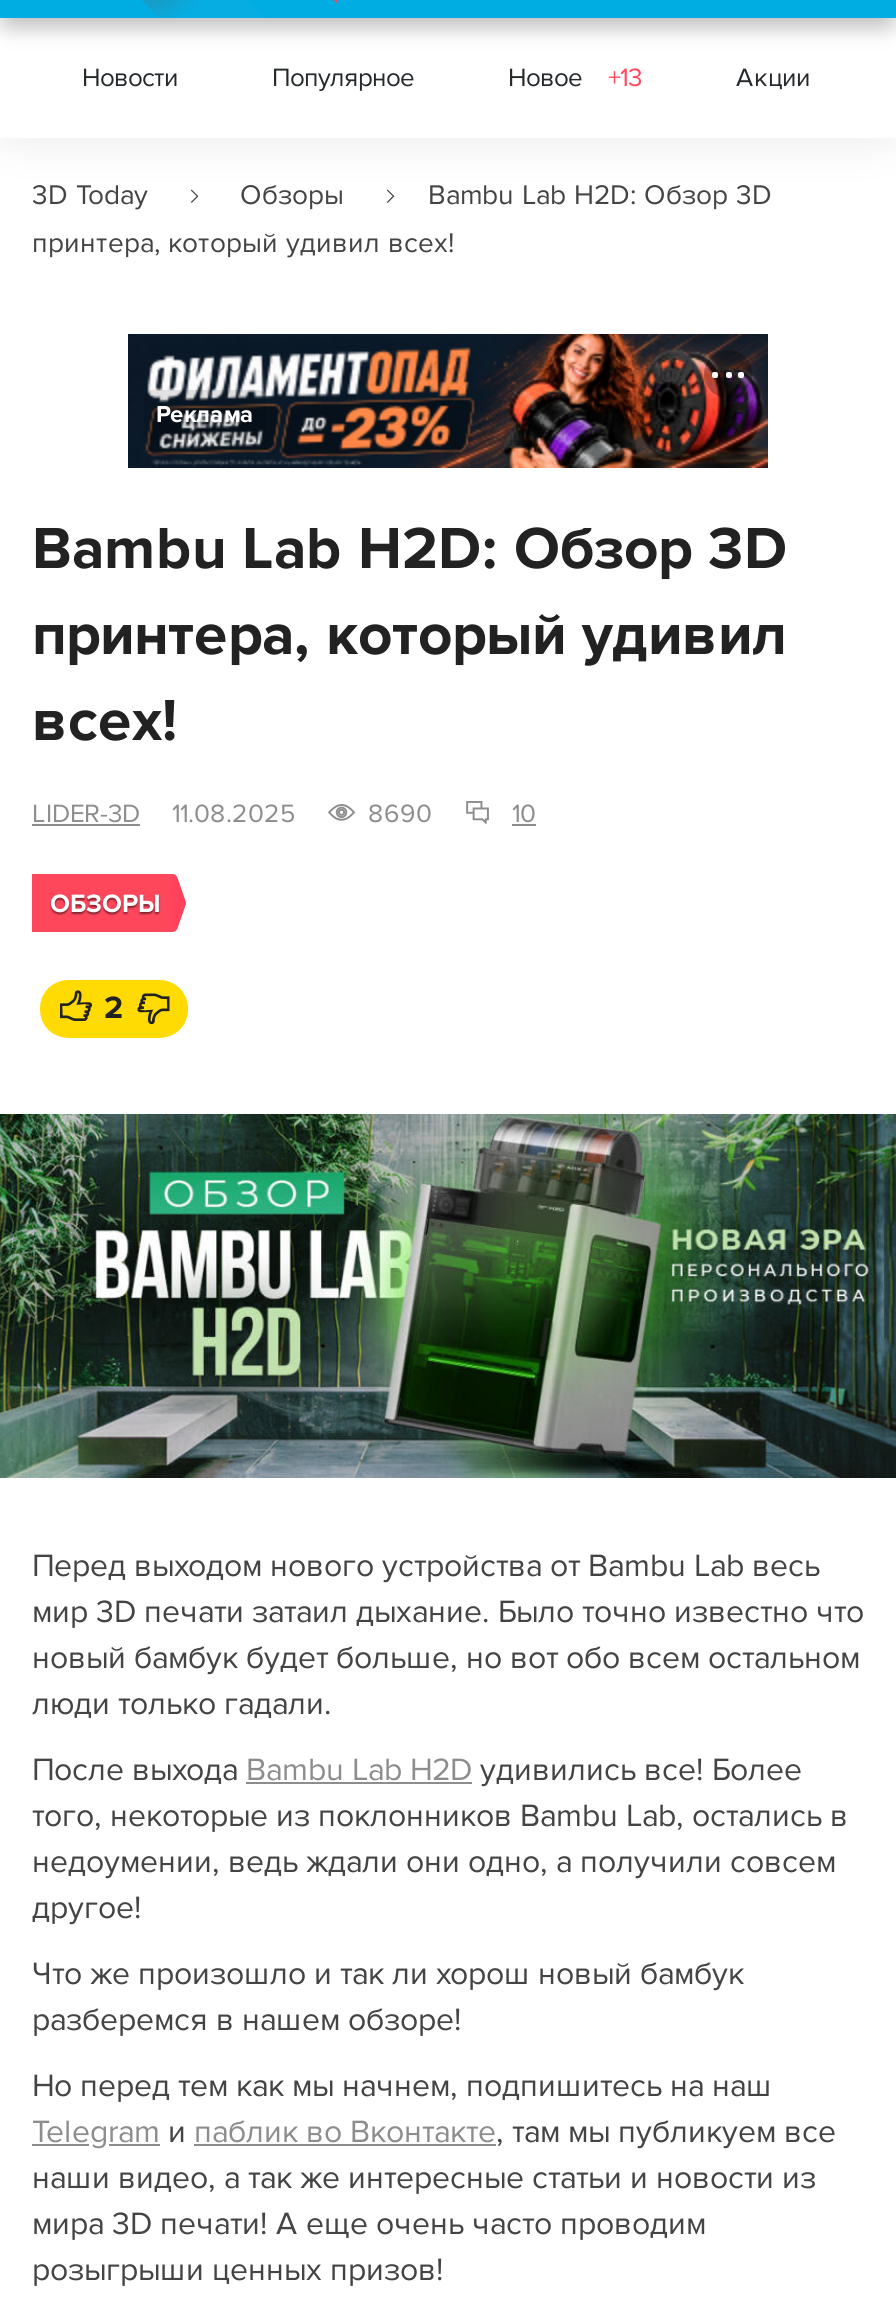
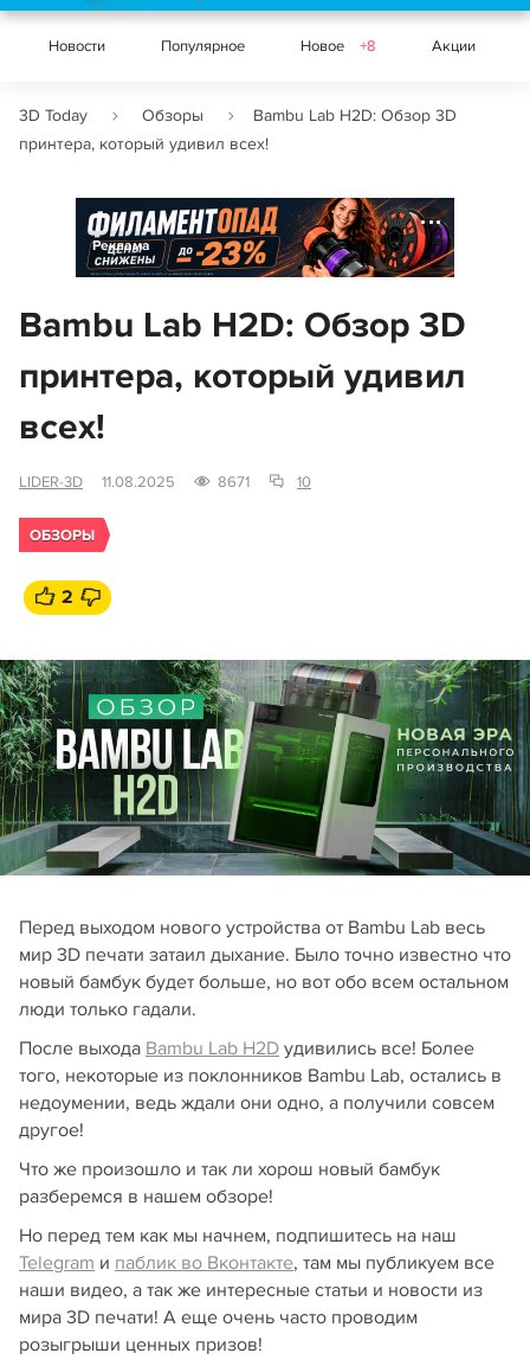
[508,62,642,94] Новое +13 -> [300,37,376,56] Новое +8
[368,798,432,830] 8690 -> [218,473,250,492] 8671

